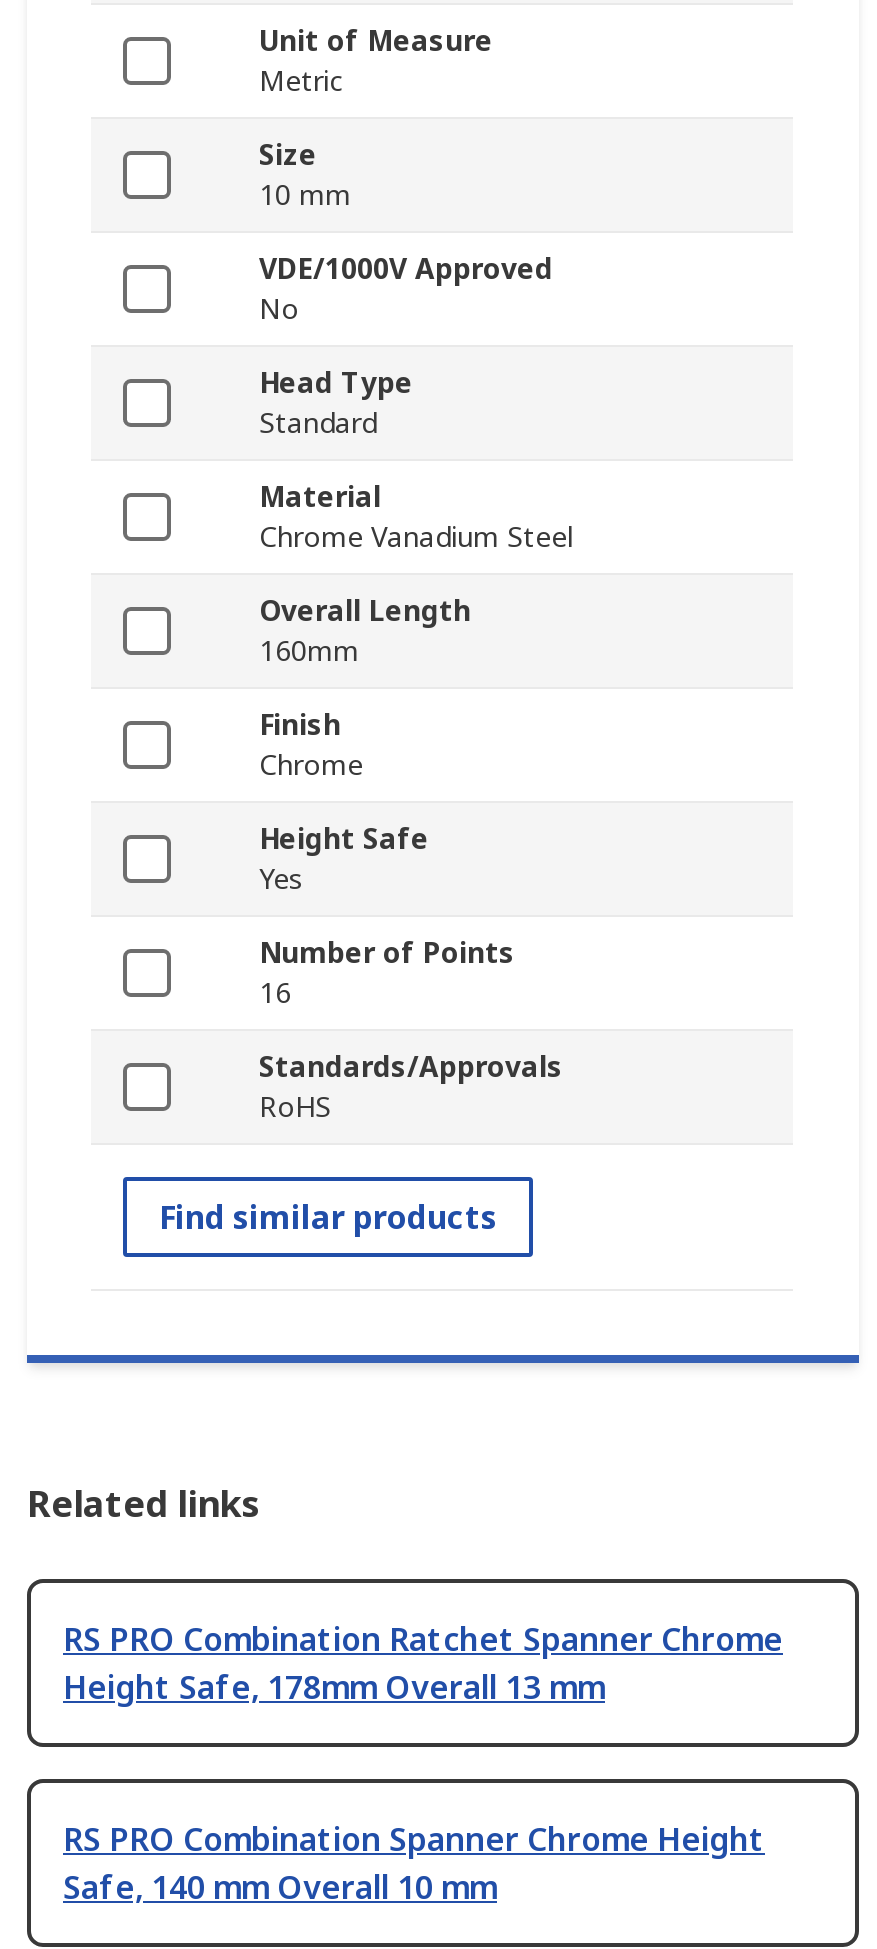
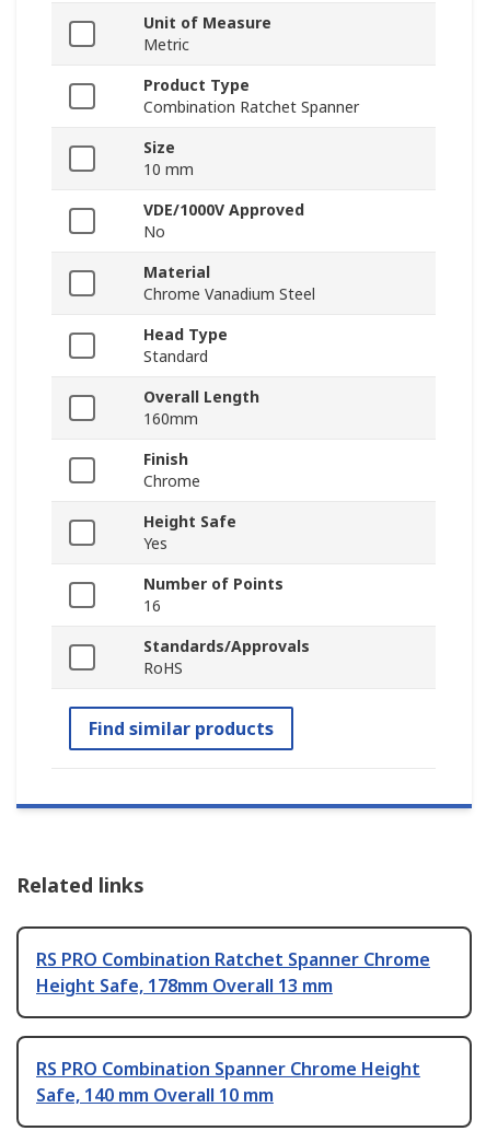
none -> [143,74,359,117] Product Type | Combination Ratchet Spanner
moved [259,363,413,441] -> [143,324,228,366]: Head Type | Standard

